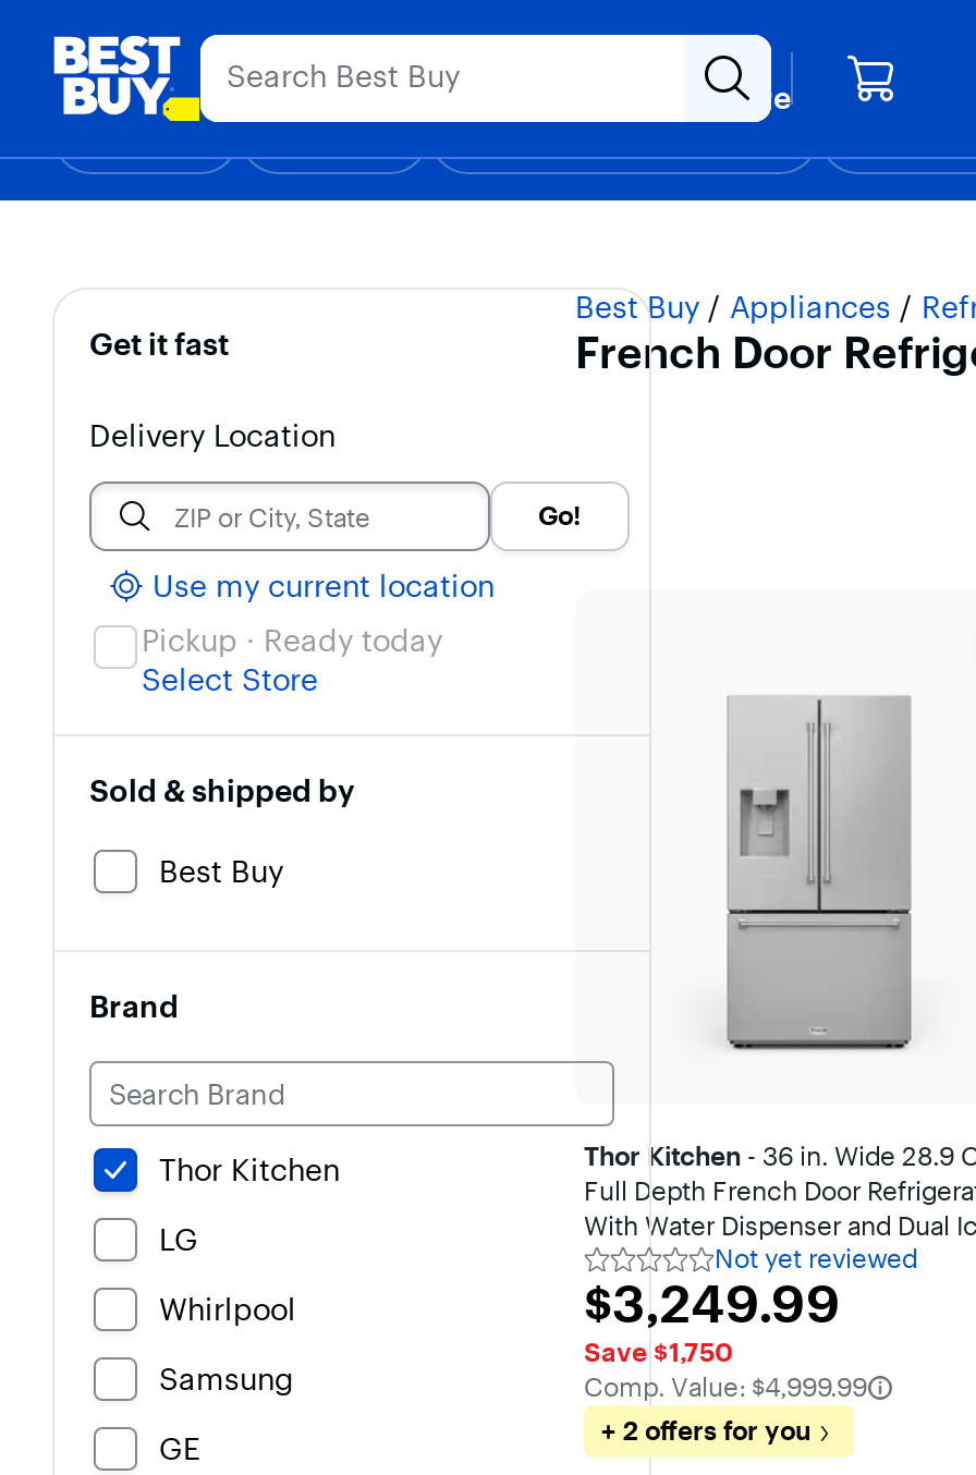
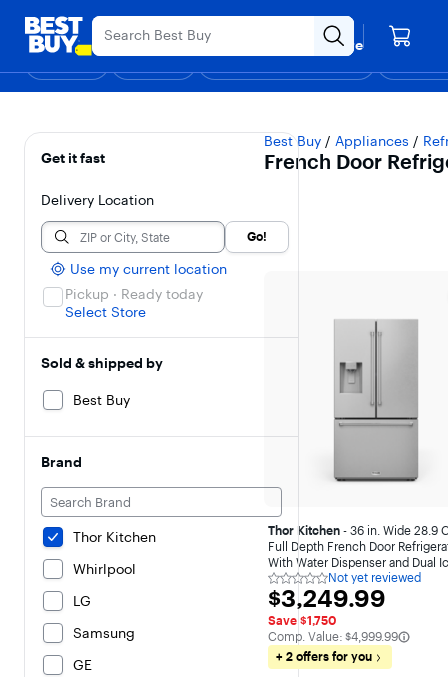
moved [159,1220,198,1259] -> [73,592,91,610]: LG
moved [159,1290,296,1329] -> [73,560,136,578]: Whirlpool

